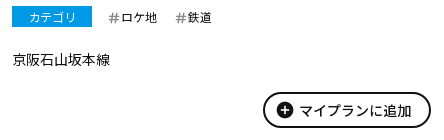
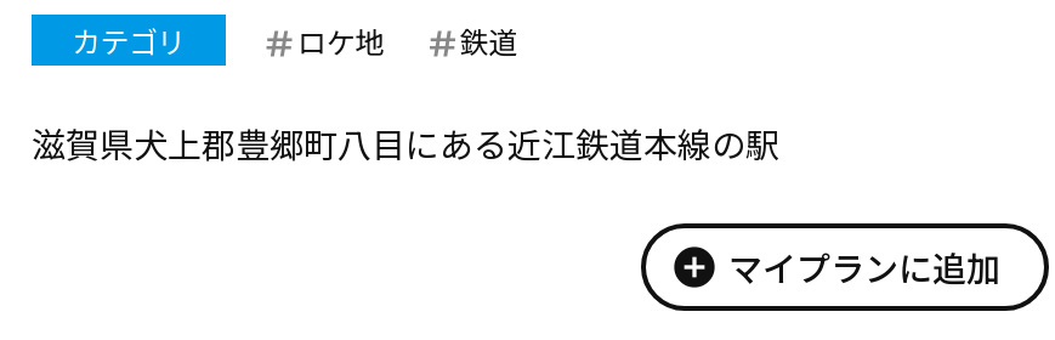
[12,49,110,69] 京阪石山坂本線 -> [32,119,779,167] 滋賀県犬上郡豊郷町八目にある近江鉄道本線の駅

